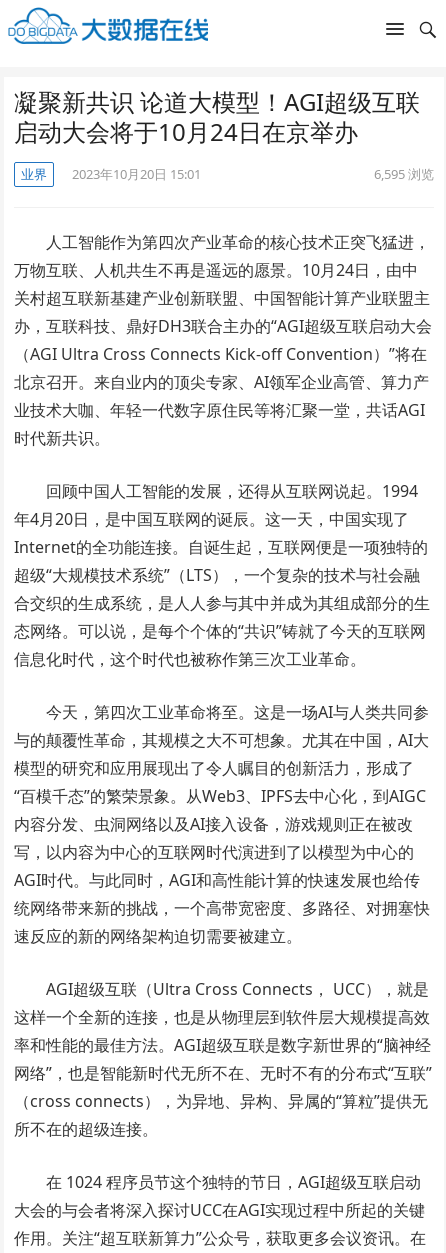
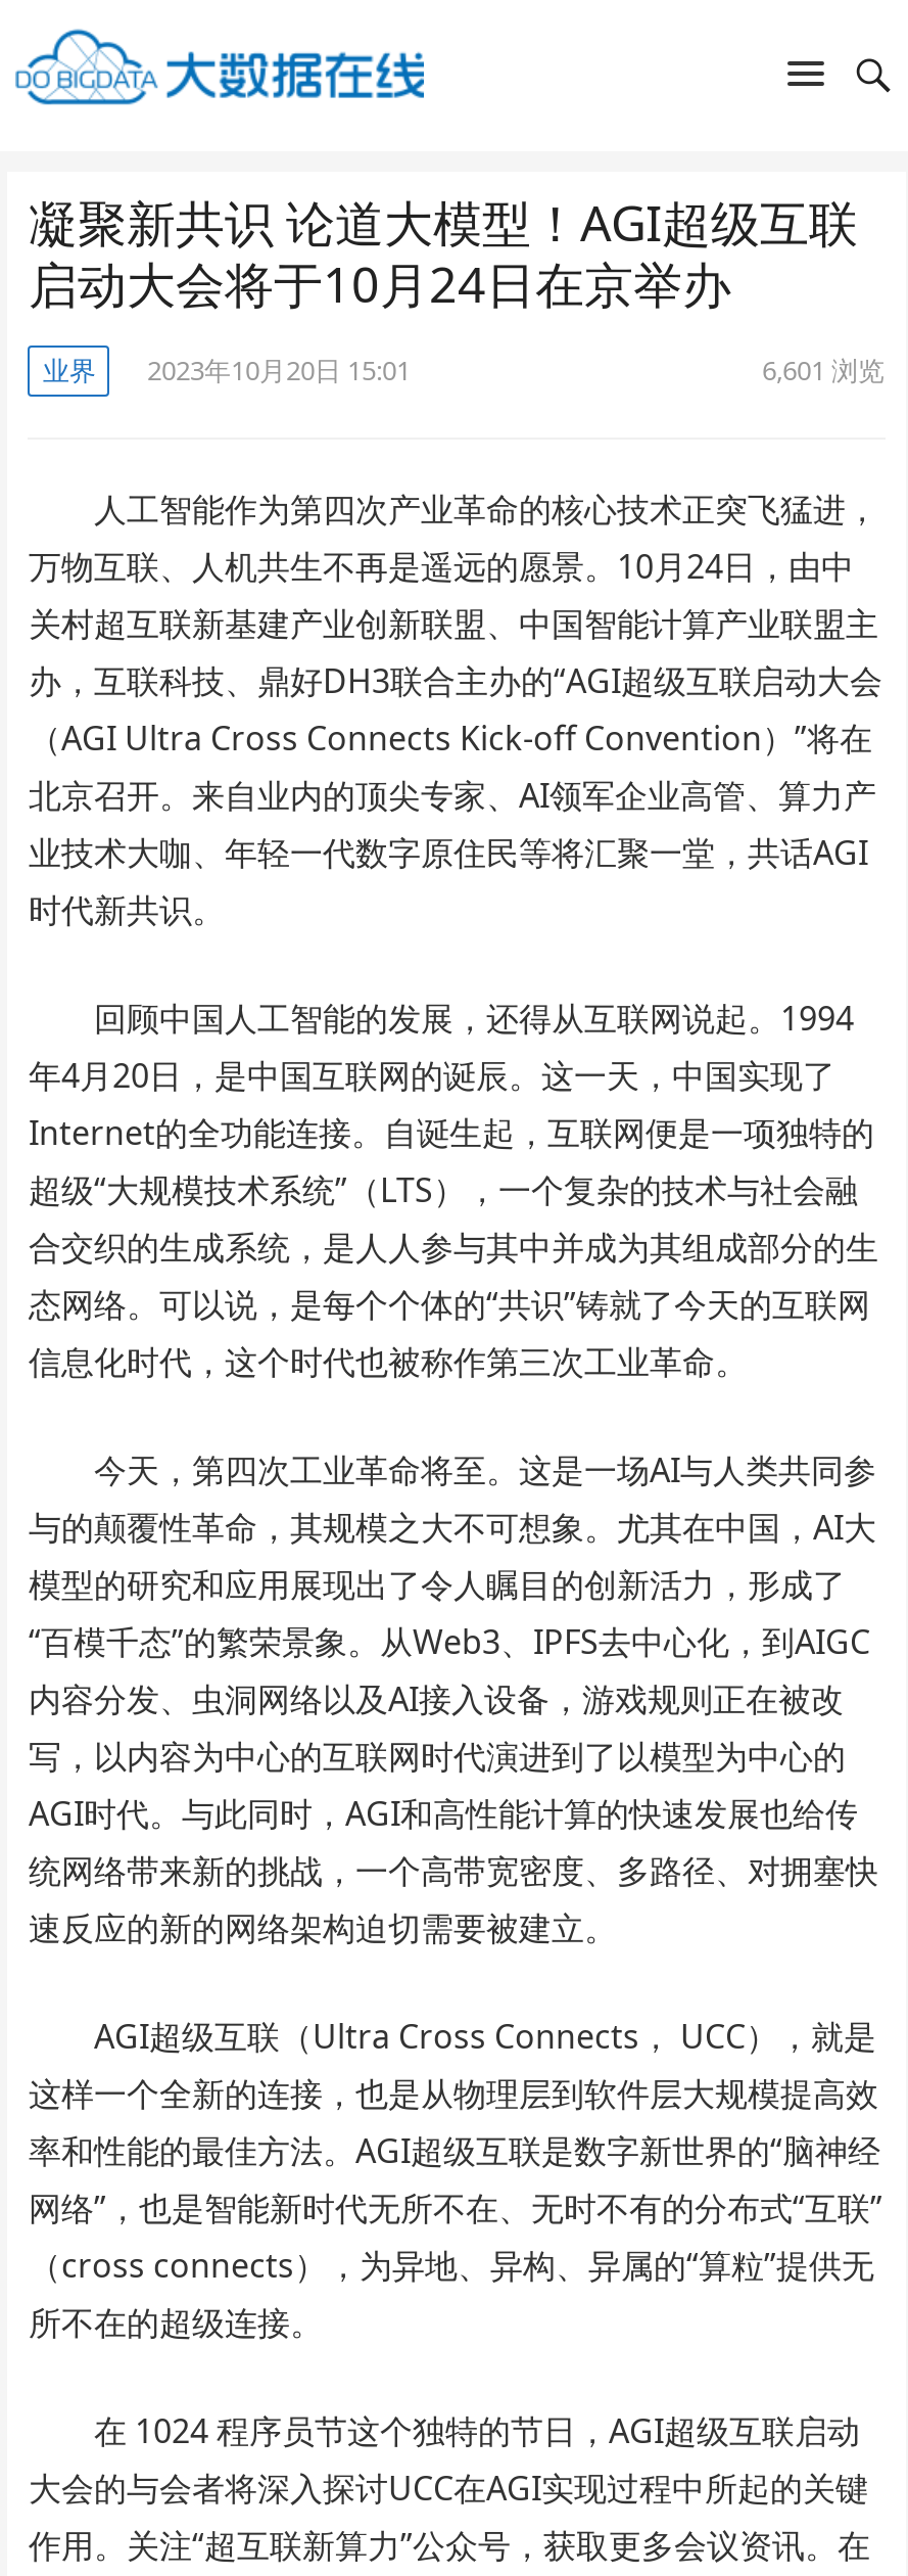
[373,165,433,183] 6,595浏览 -> [762,352,885,388] 6,601浏览

